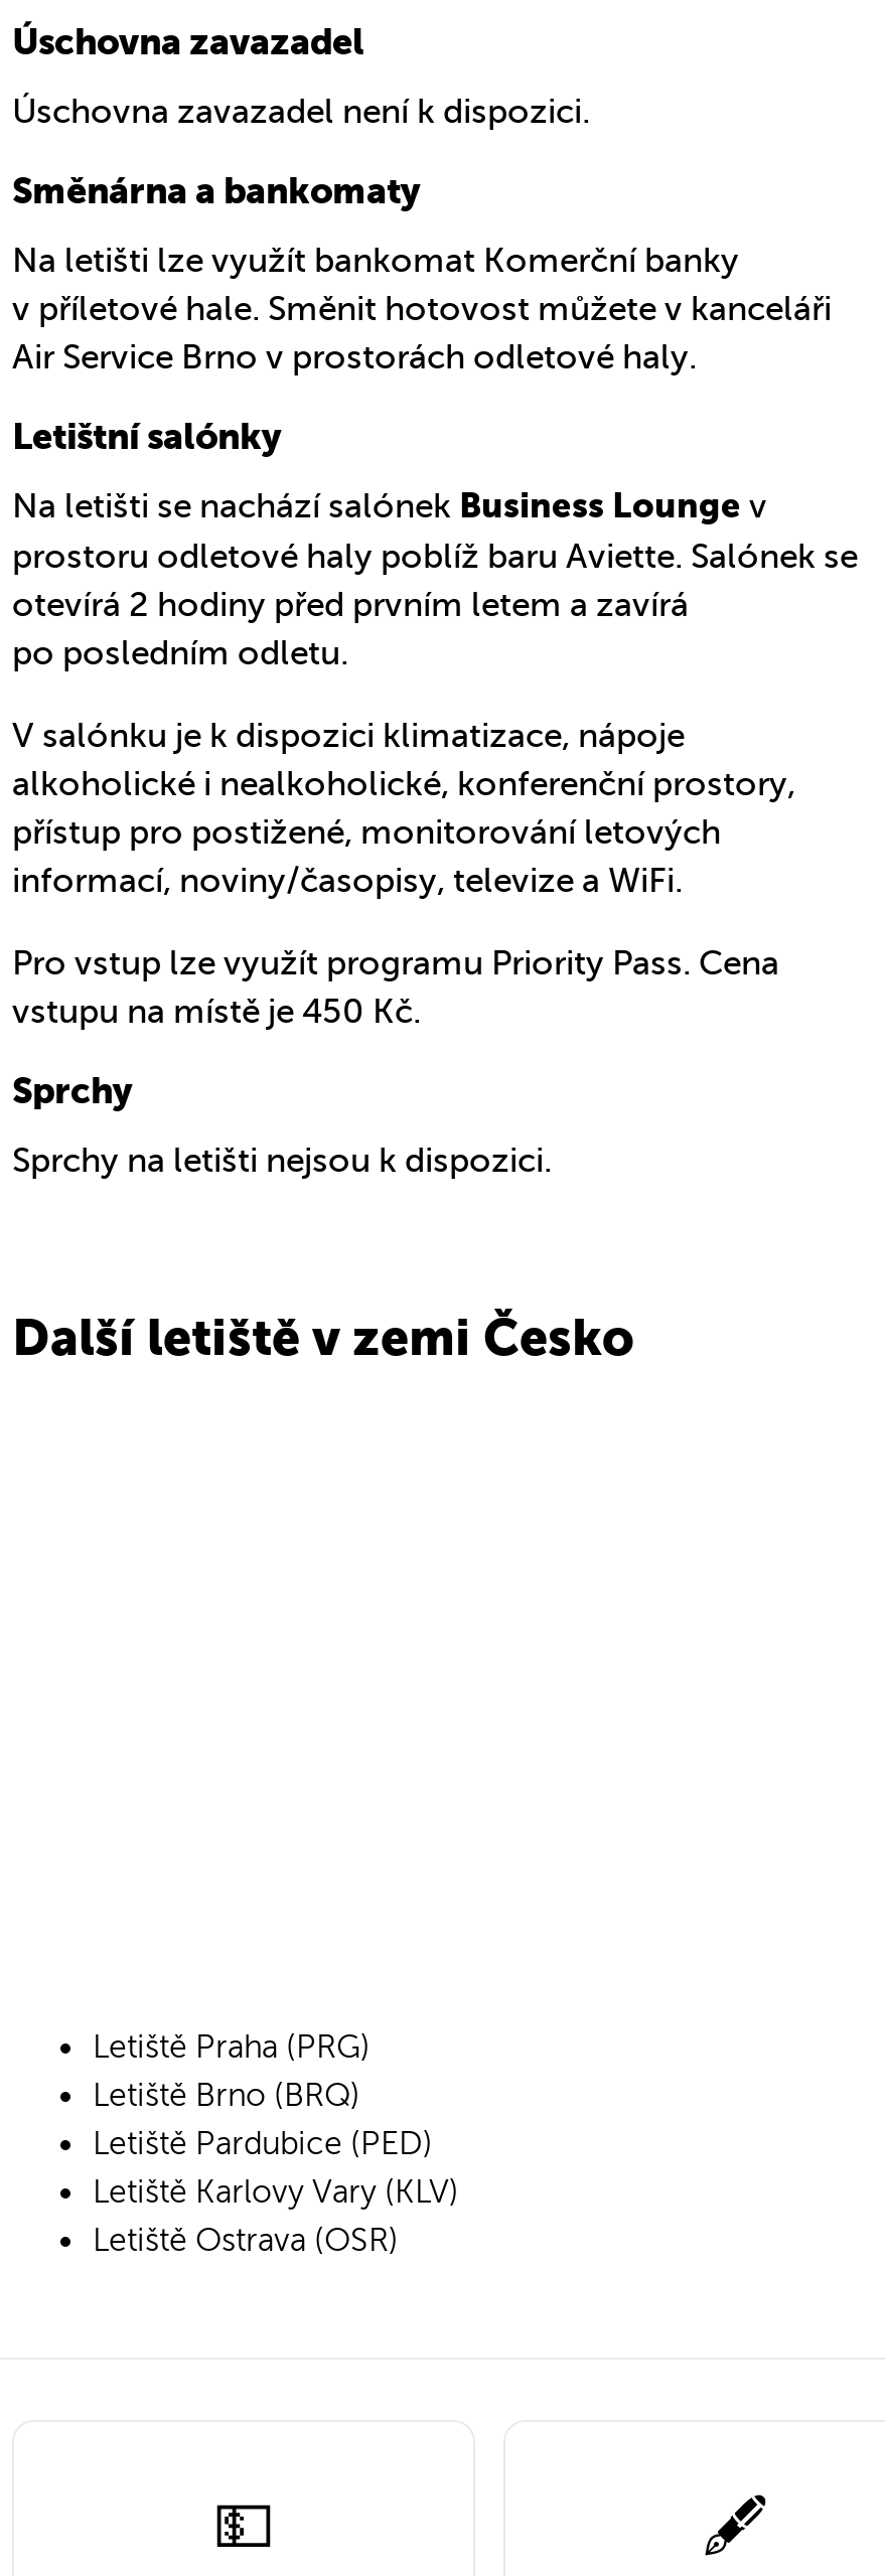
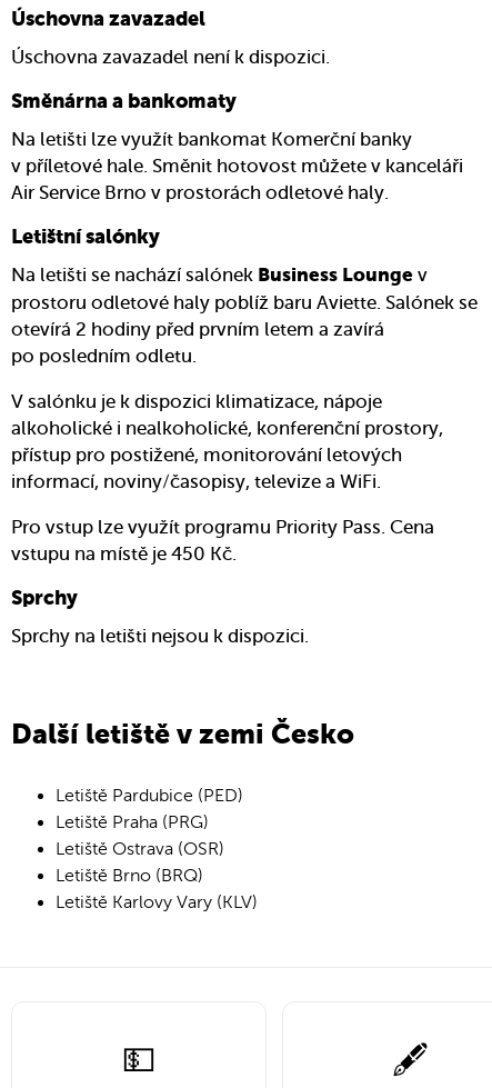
moved [93,2029,371,2065] -> [56,812,209,832]: Letiště Praha (PRG)
moved [93,2077,360,2114] -> [56,866,203,886]: Letiště Brno (BRQ)
moved [93,2126,433,2162] -> [56,785,243,805]: Letiště Pardubice (PED)
moved [93,2174,459,2210] -> [56,892,258,912]: Letiště Karlovy Vary (KLV)
moved [93,2222,399,2259] -> [56,839,224,859]: Letiště Ostrava (OSR)

